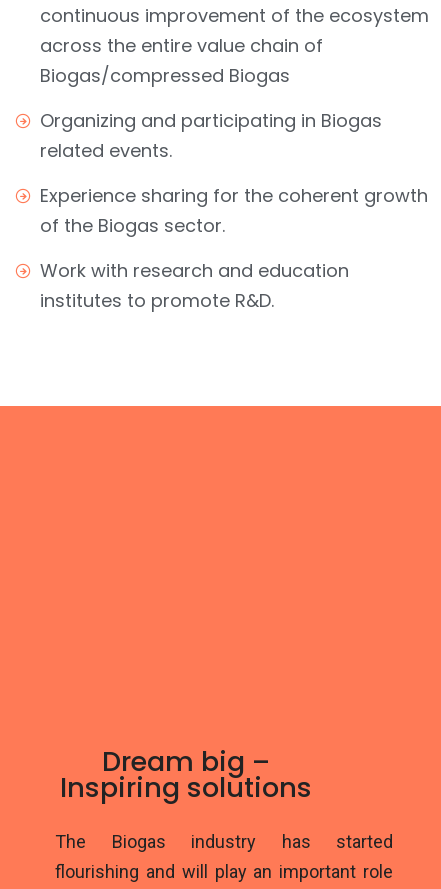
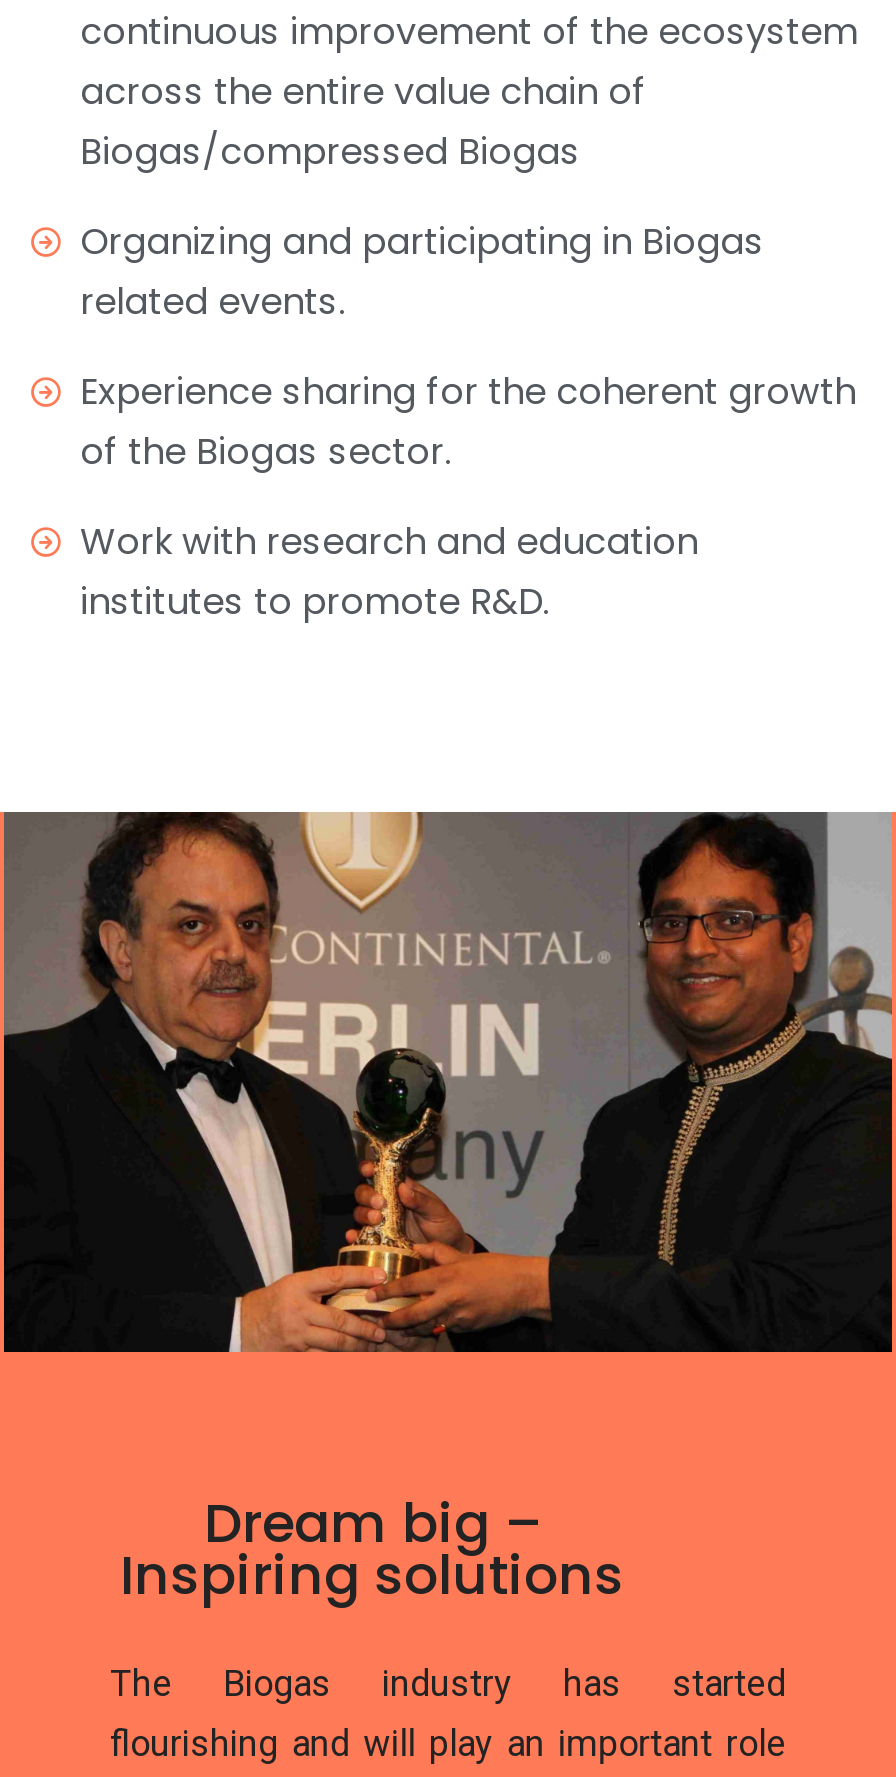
none -> [6,810,890,1354] [image]

